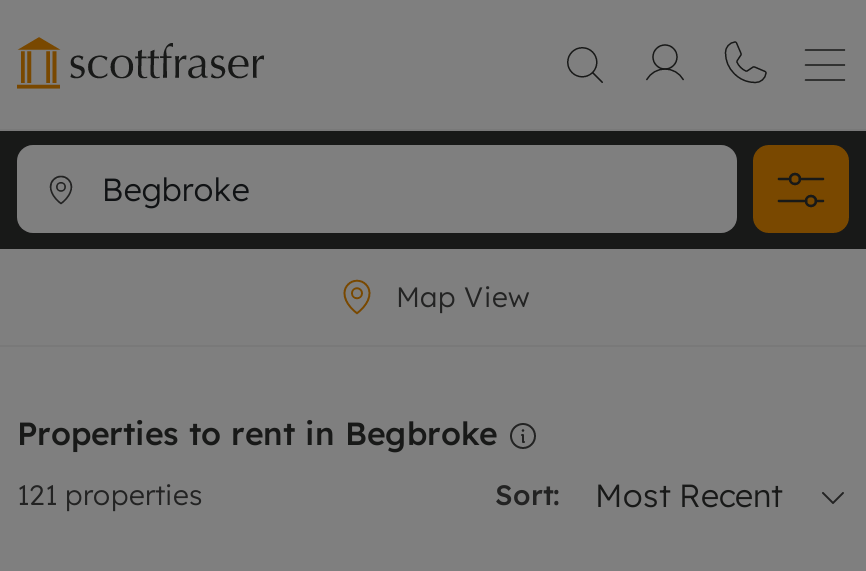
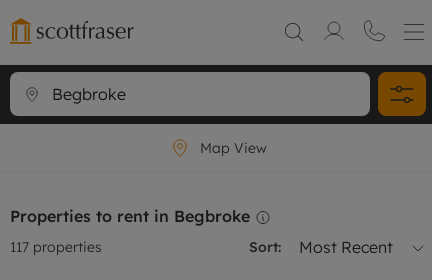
[17,477,203,513] 121 properties -> [10,238,102,256] 117 properties

